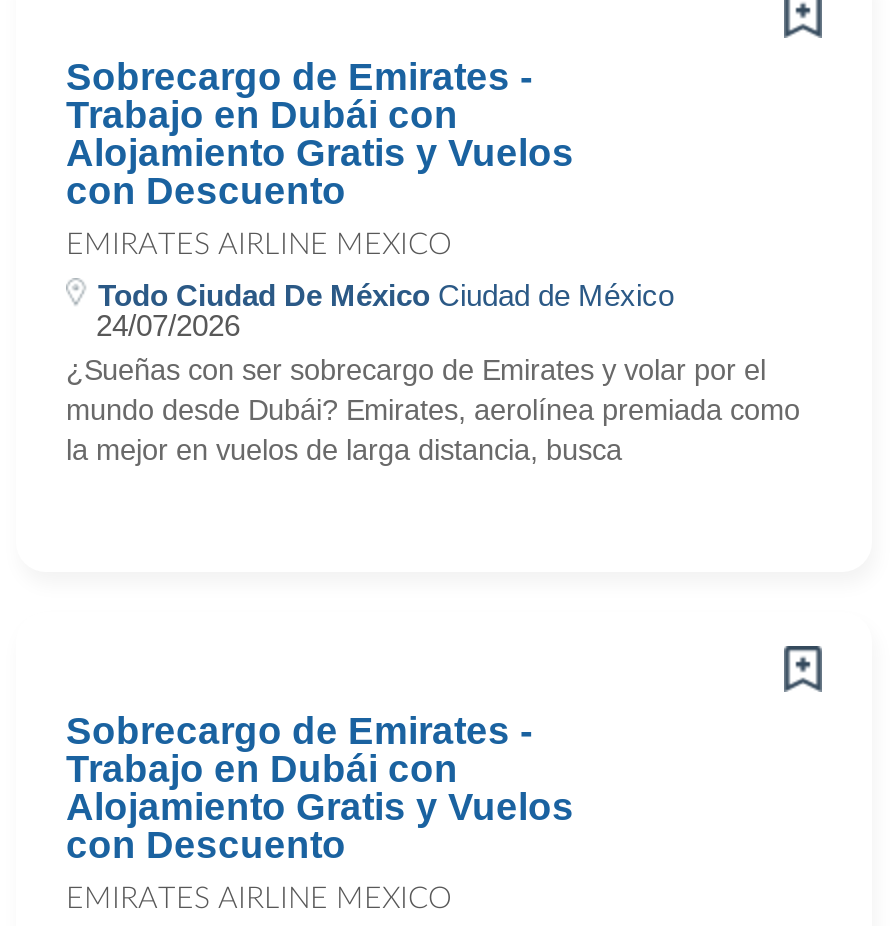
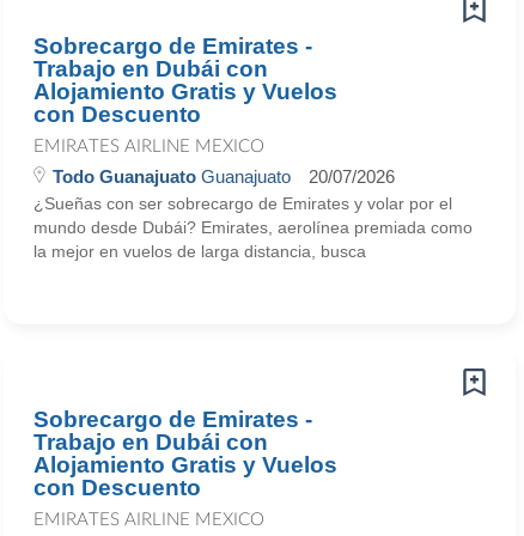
[96,278,674,342] Todo Ciudad De México Ciudad de México | 24/07/2026 -> [53,166,395,187] Todo Guanajuato Guanajuato | 20/07/2026

